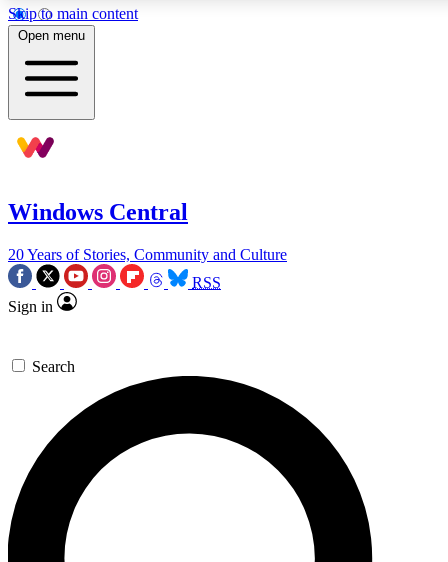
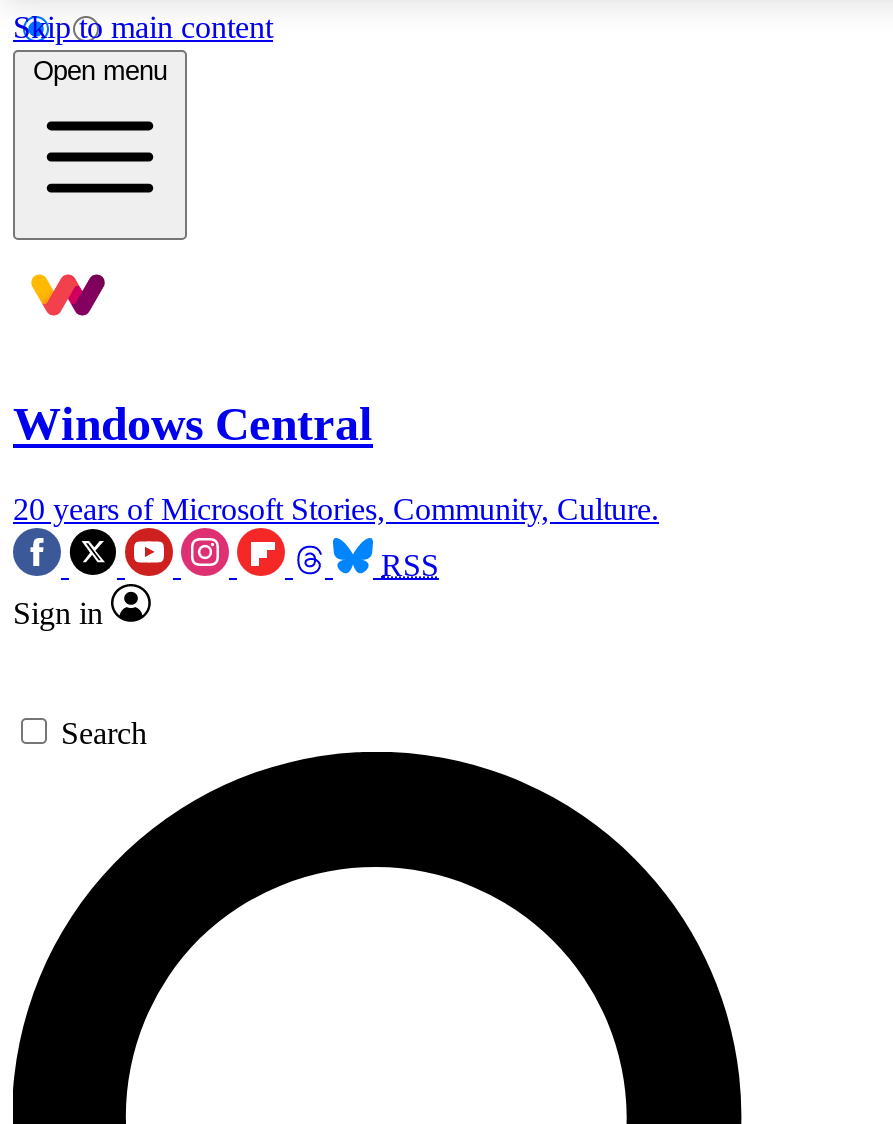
[8,246,287,263] 20 Years of Stories, Community and Culture -> [13,492,659,526] 20 years of Microsoft Stories, Community, Culture.

